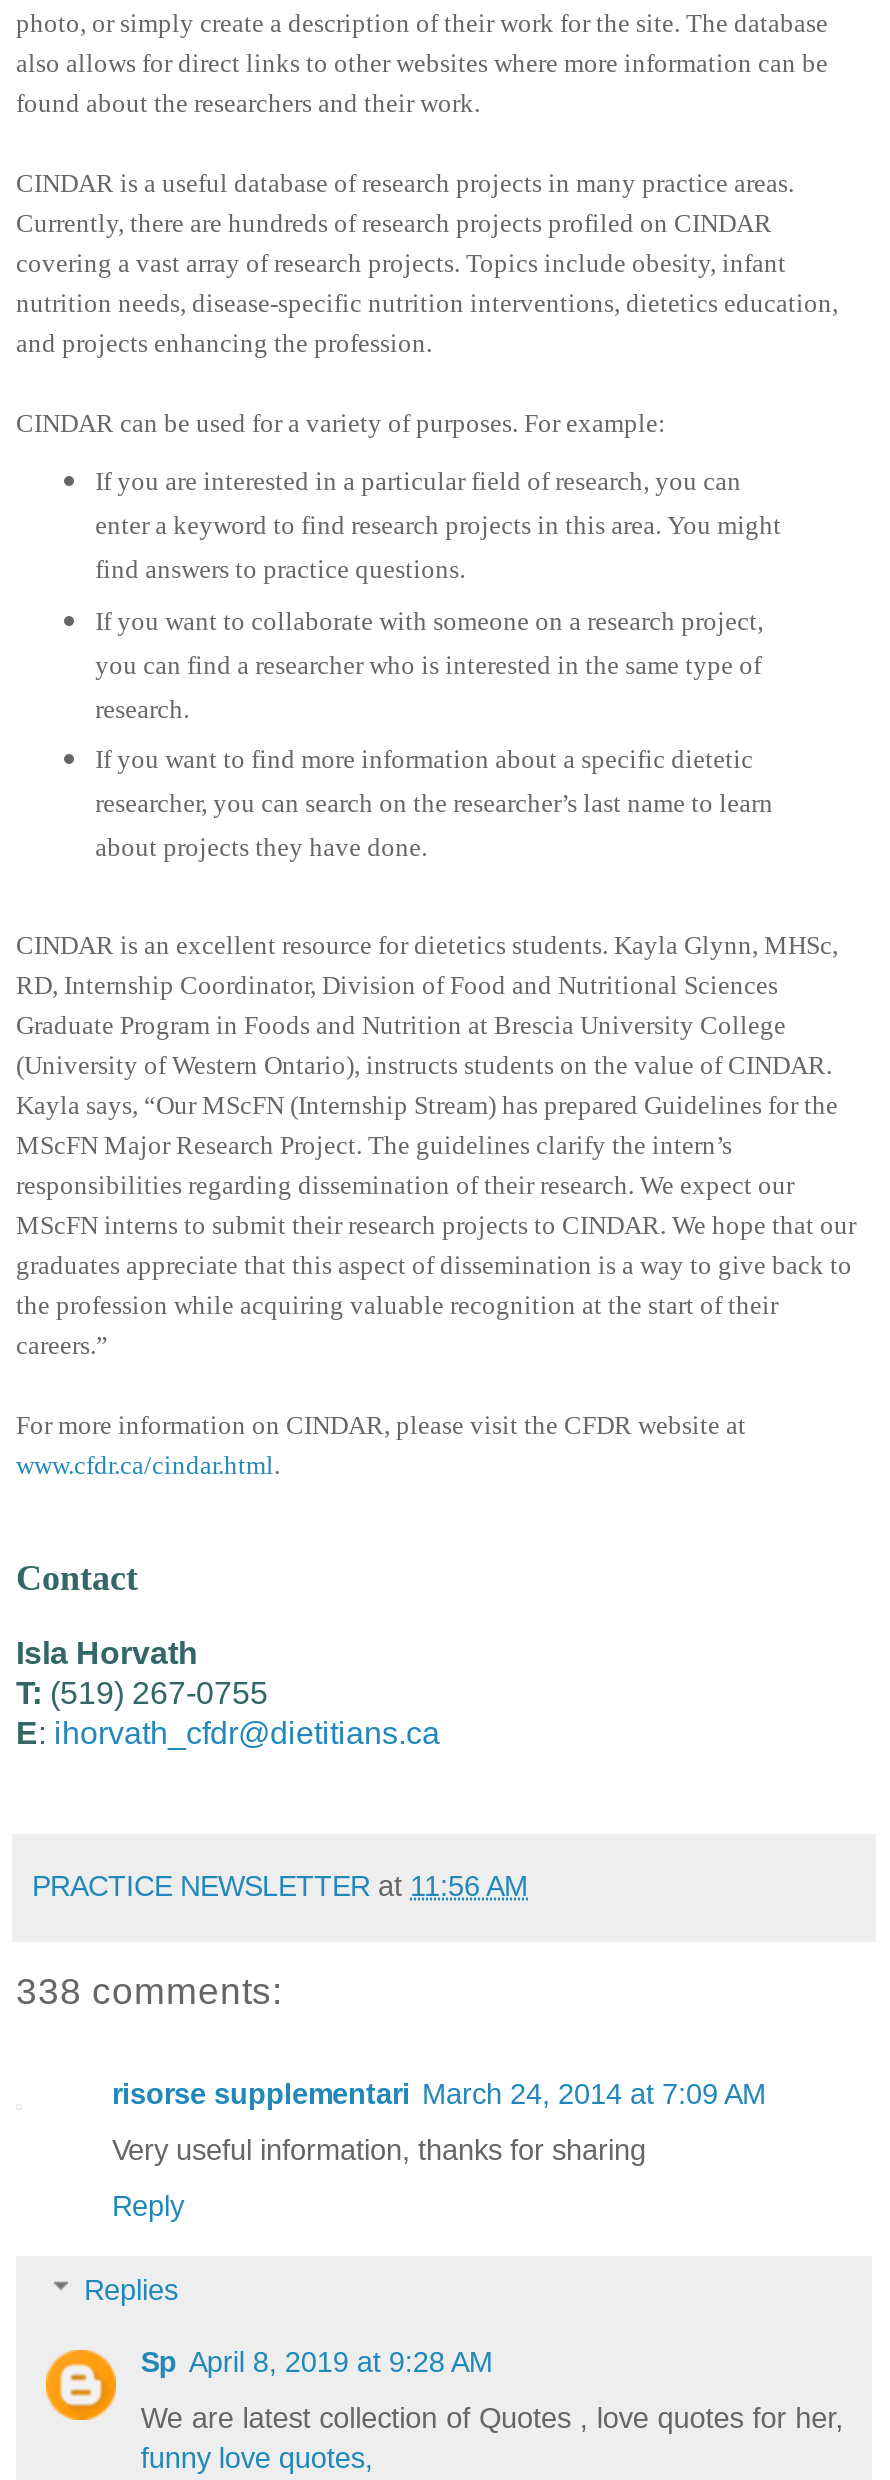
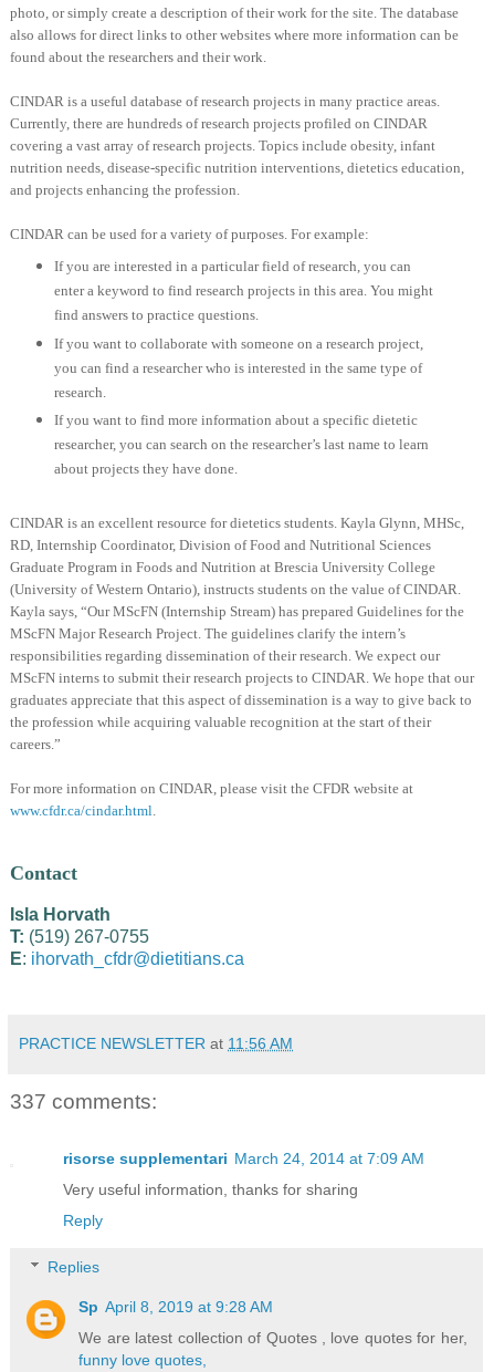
[16,1970,282,2012] 338 comments: -> [10,1090,157,1113] 337 comments:

